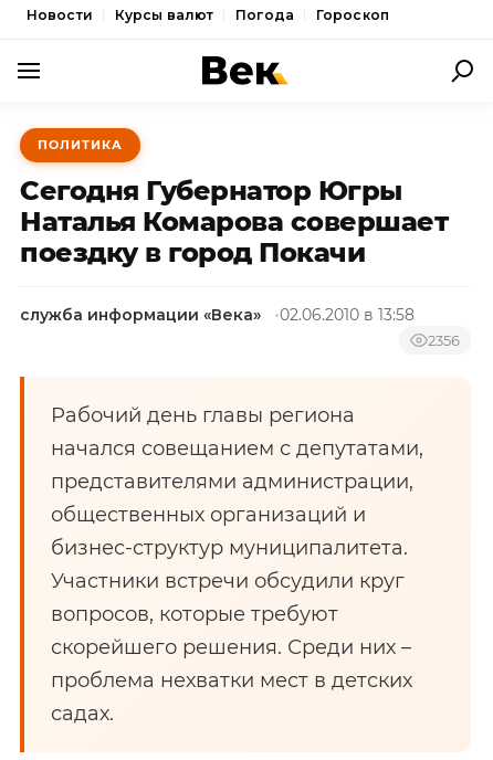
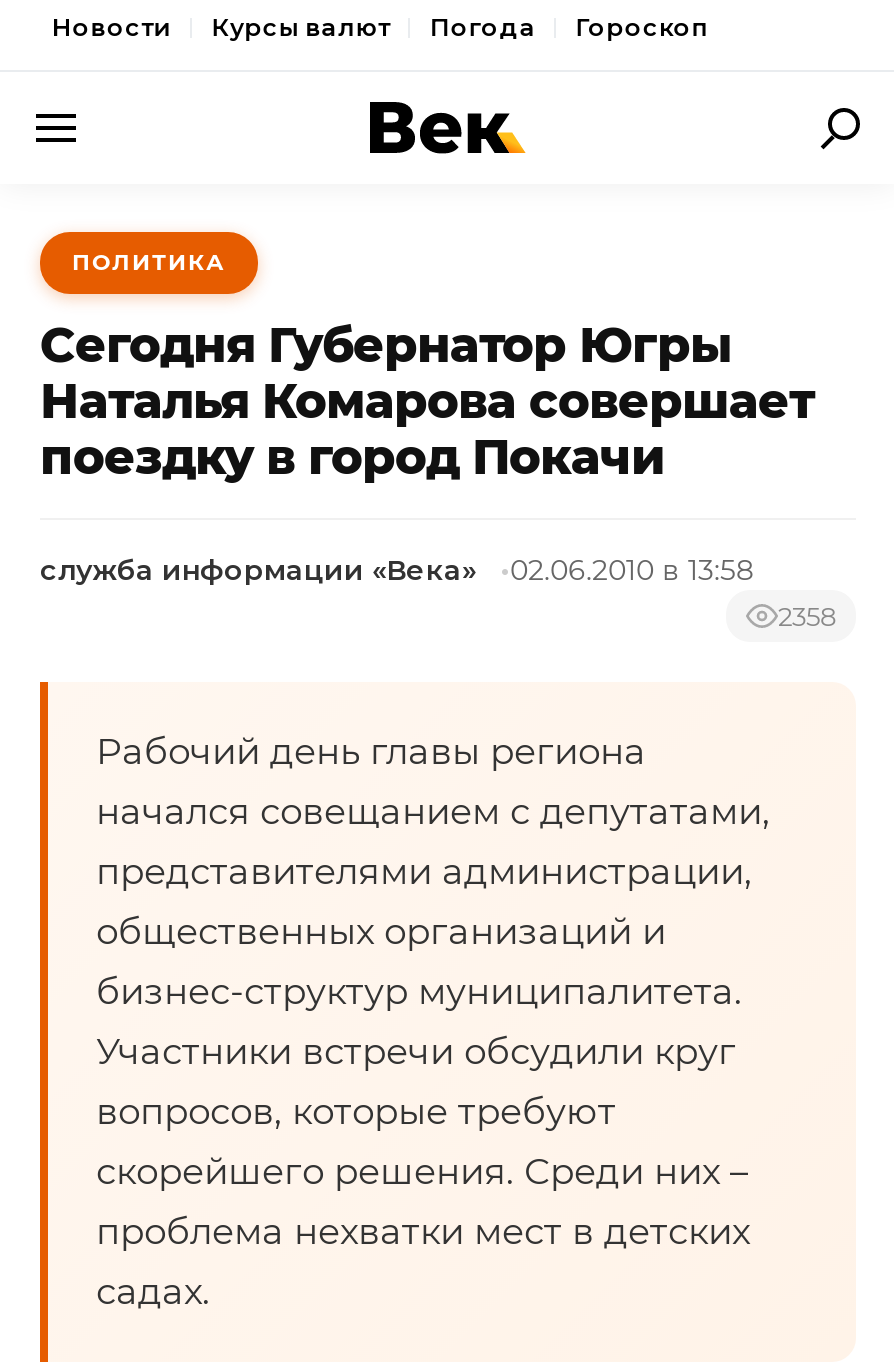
[428,331,460,349] 2356 -> [778,600,836,632] 2358

